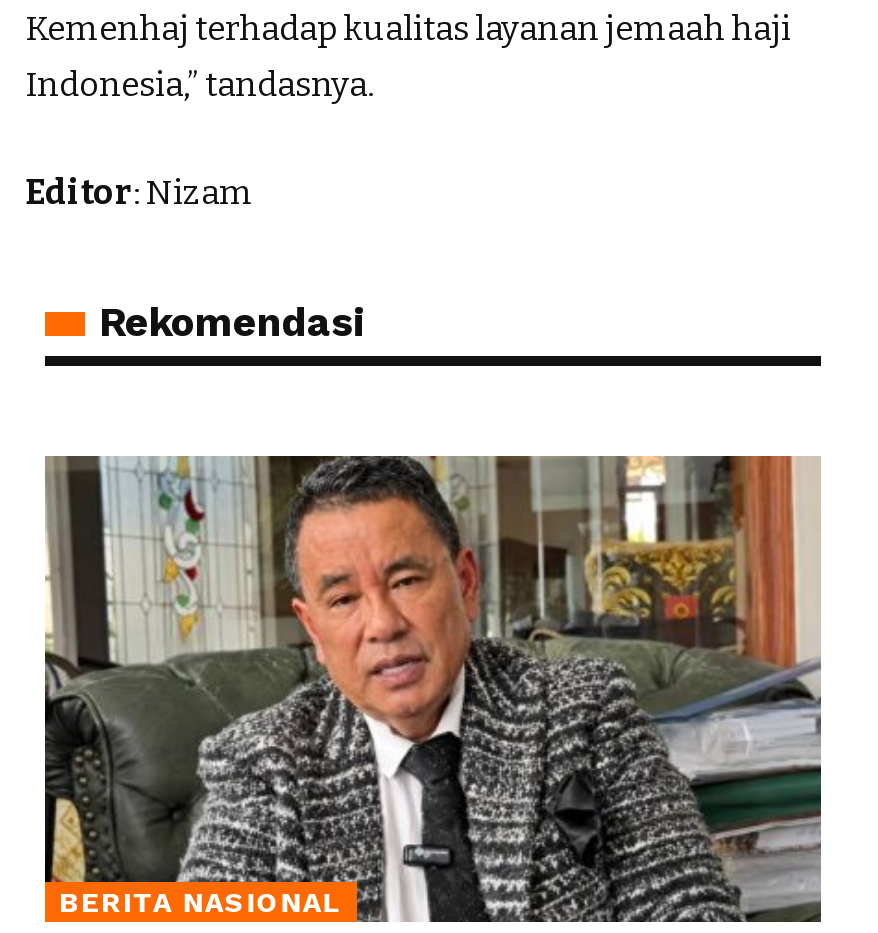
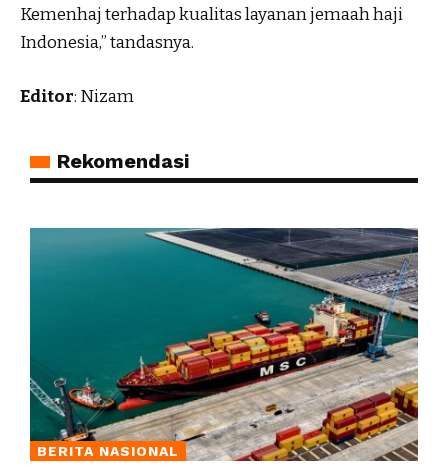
[43,454,823,924] [image] -> [29,227,419,462] [image]

